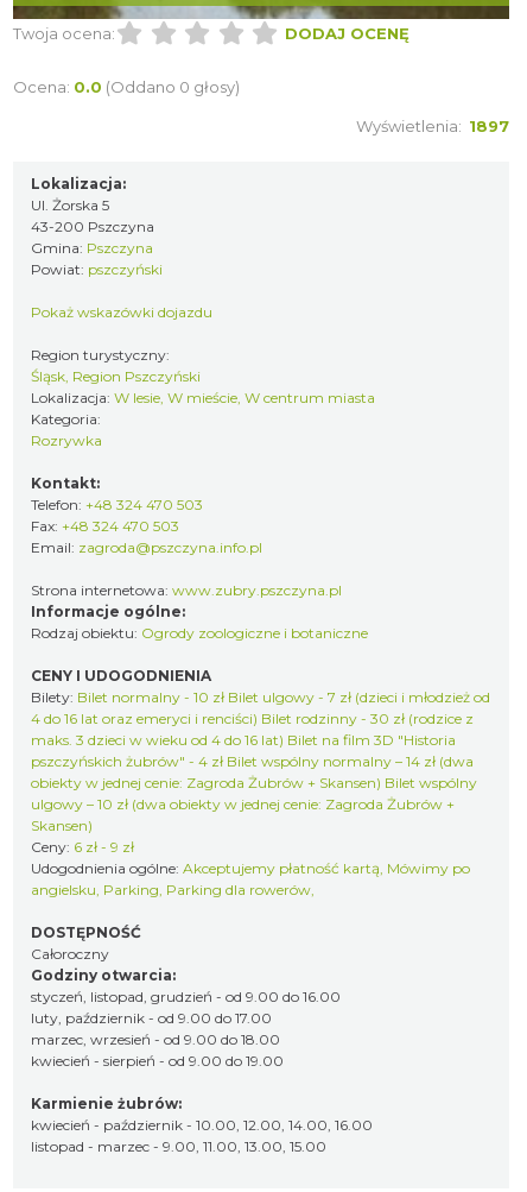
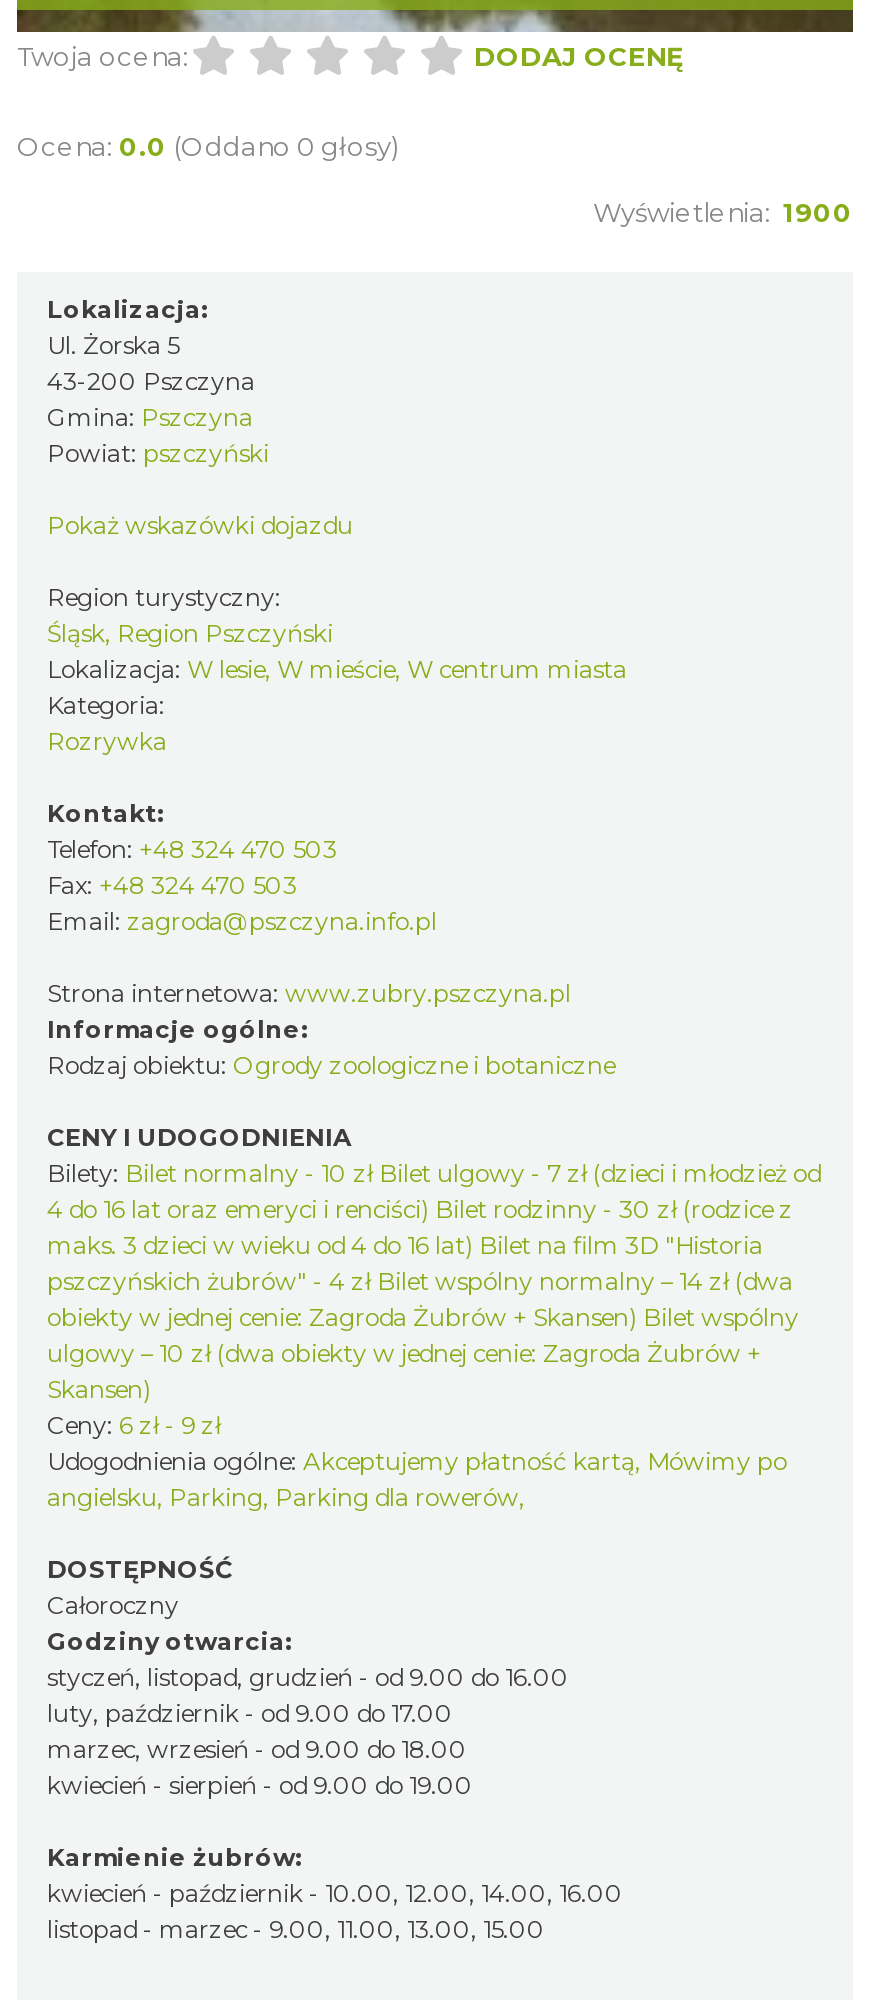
[356,117,509,136] Wyświetlenia: 1897 -> [593,196,853,228] Wyświetlenia: 1900

